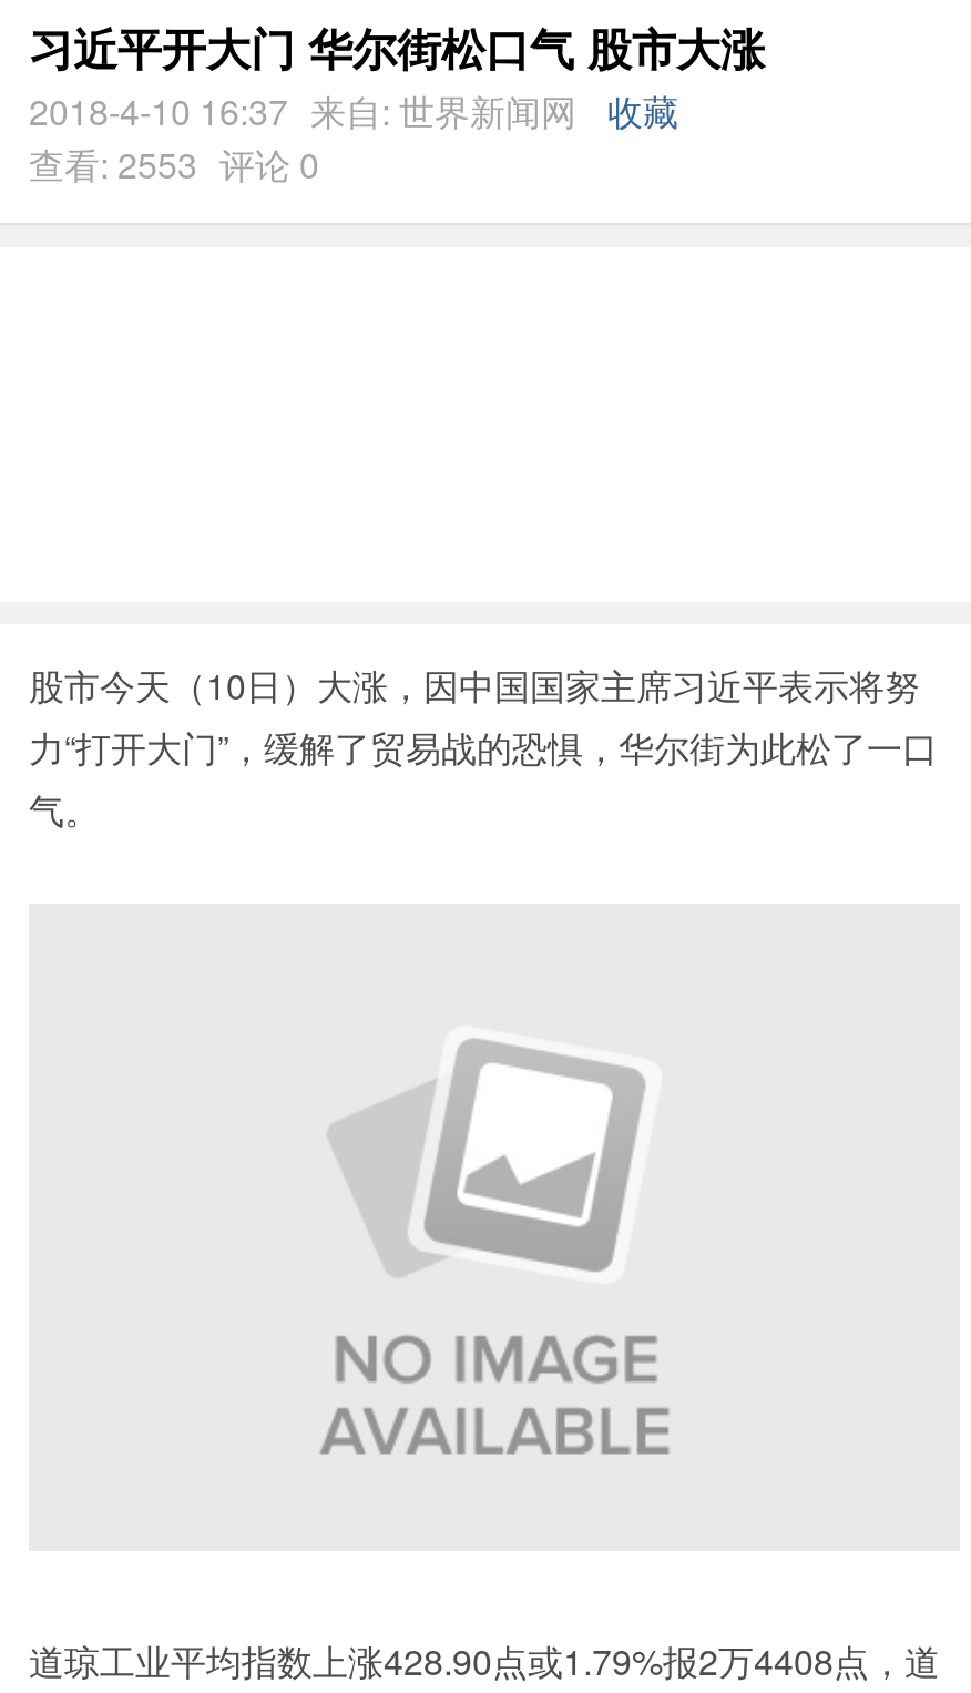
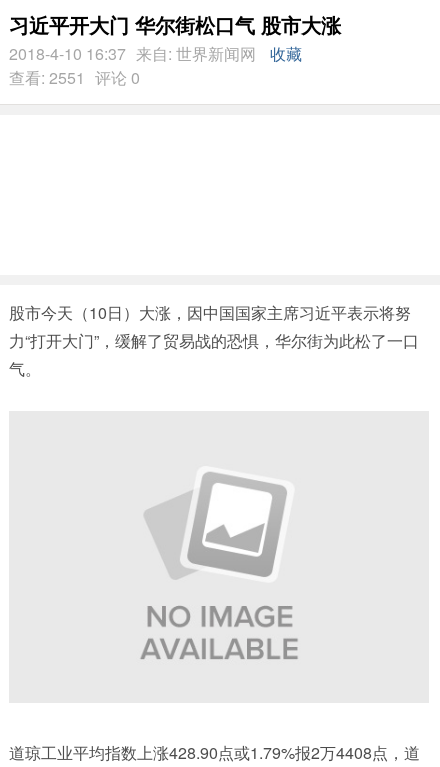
[29,139,319,190] 查看: 2553 评论 0 -> [9,66,140,89] 查看: 2551 评论 0

